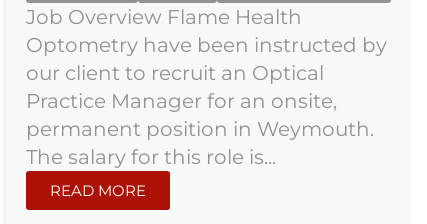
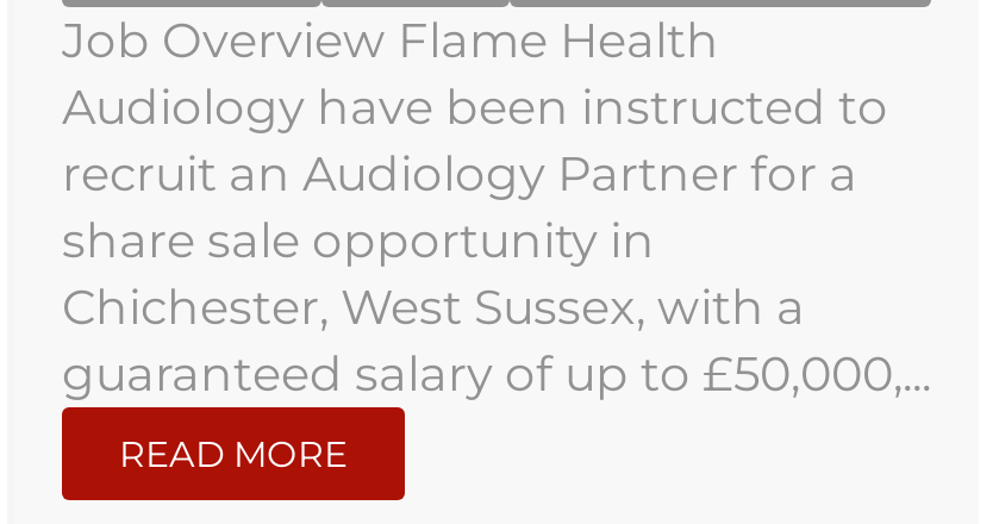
[26,33,387,169] Optometry have been instructed by | our client to recruit an Optical | Practice Manager for an onsite, | permanent position in Weymouth. | The salary for this role is... -> [62,79,931,403] Audiology have been instructed to | recruit an Audiology Partner for a | share sale opportunity in | Chichester, West Sussex, with a | guaranteed salary of up to £50,000,...

